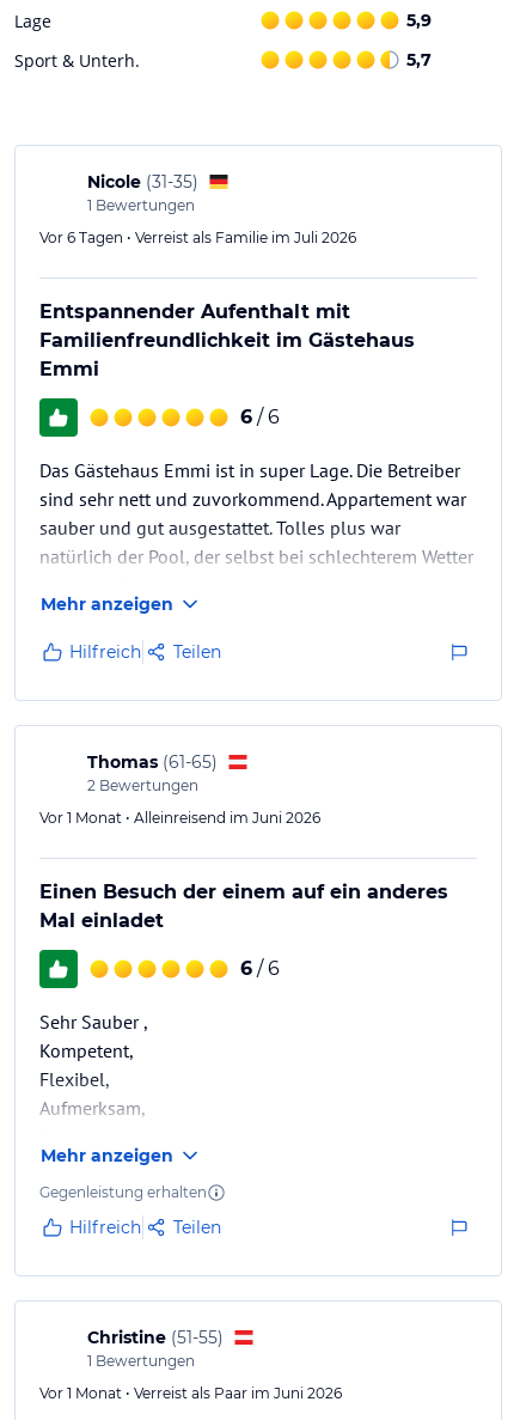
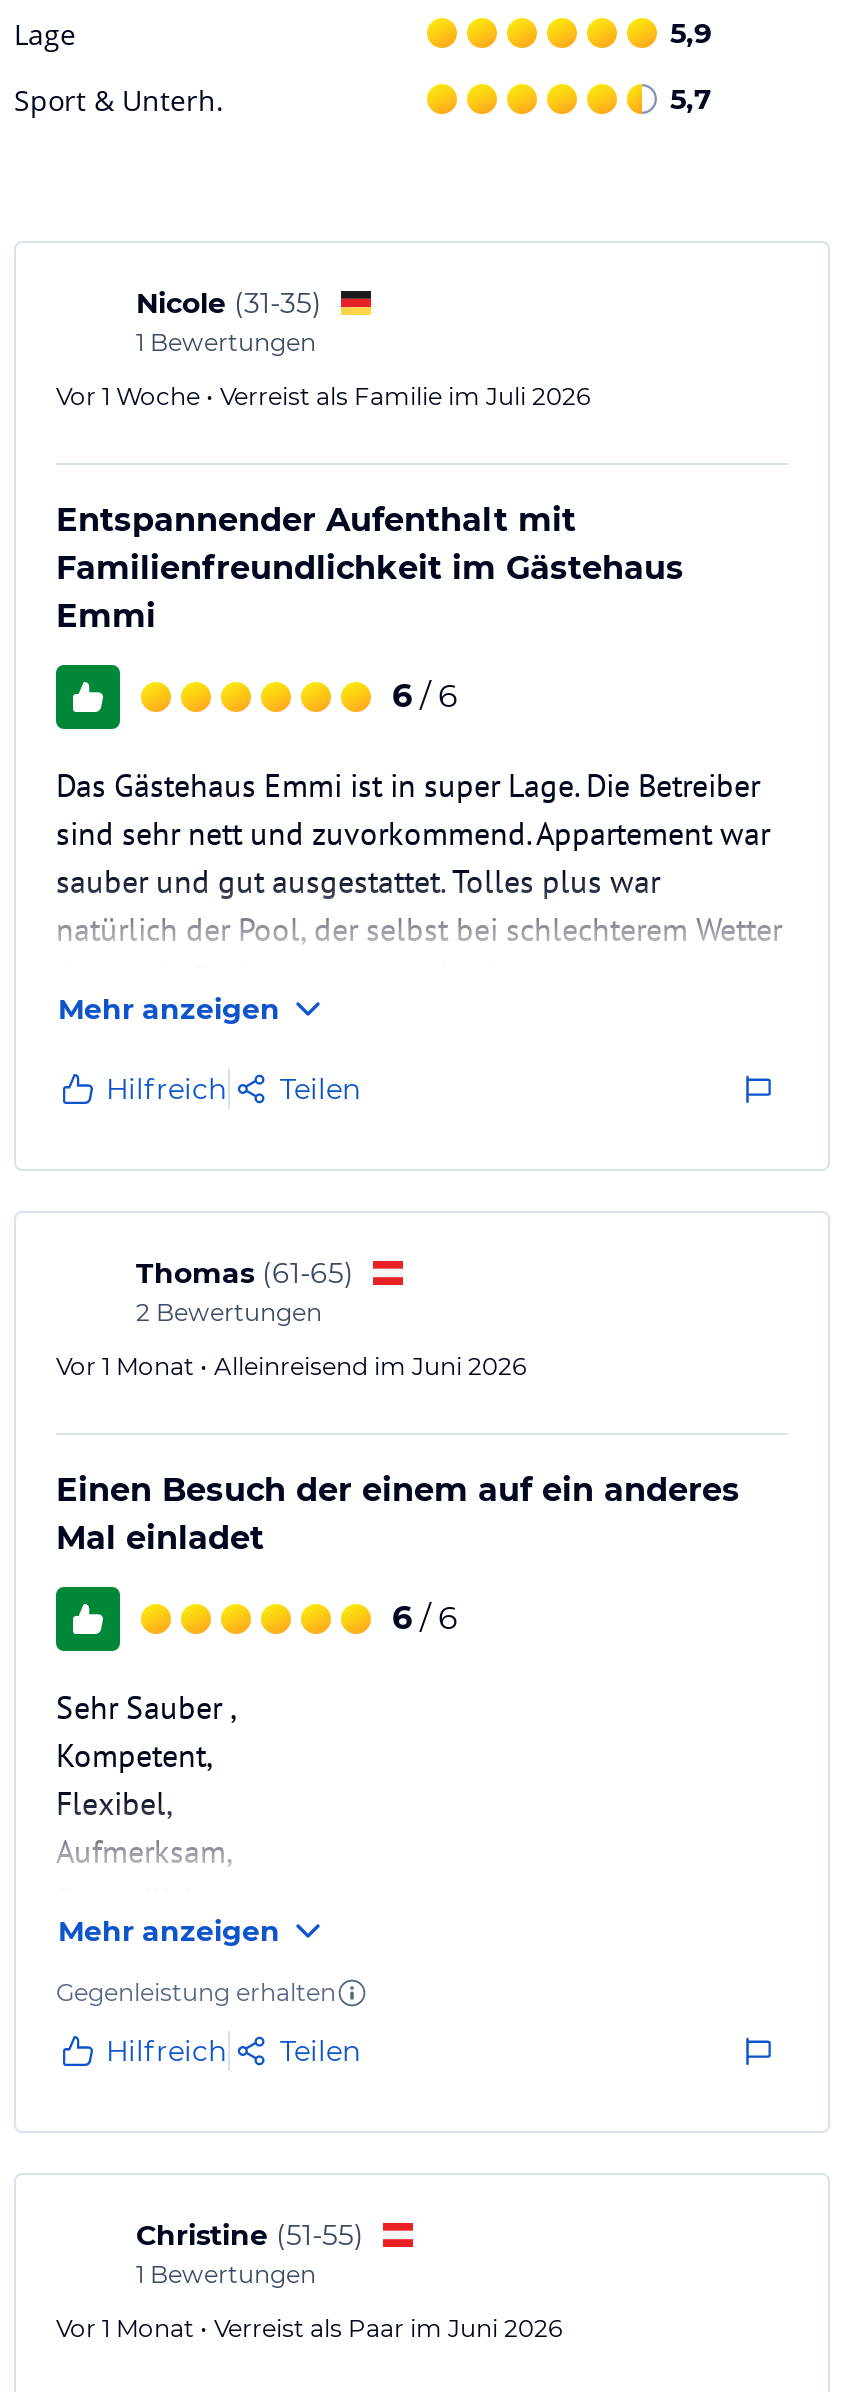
[39,228,356,246] Vor 6 Tagen • Verreist als Familie im Juli 2026 -> [56,380,590,410] Vor 1 Woche • Verreist als Familie im Juli 2026

